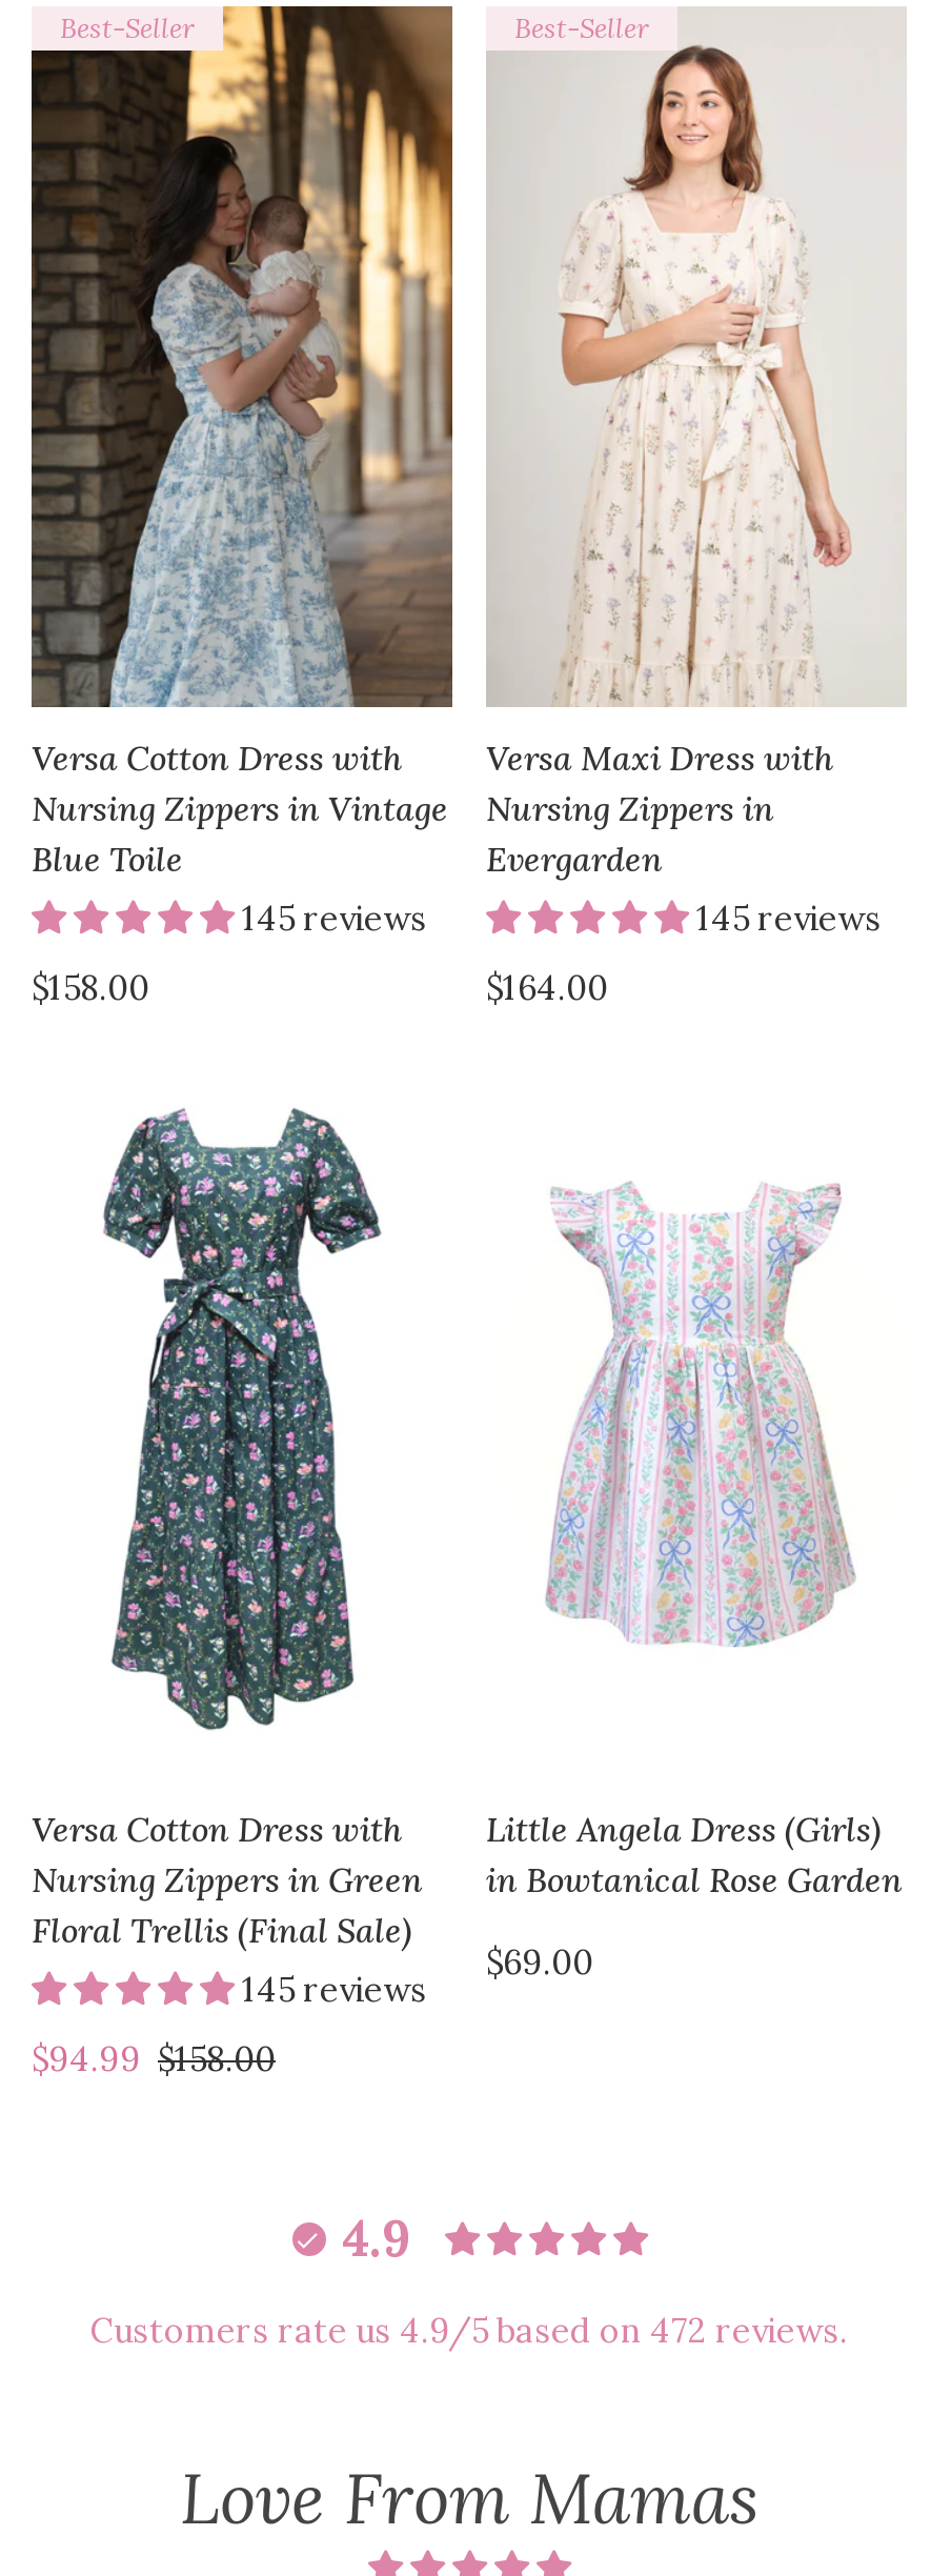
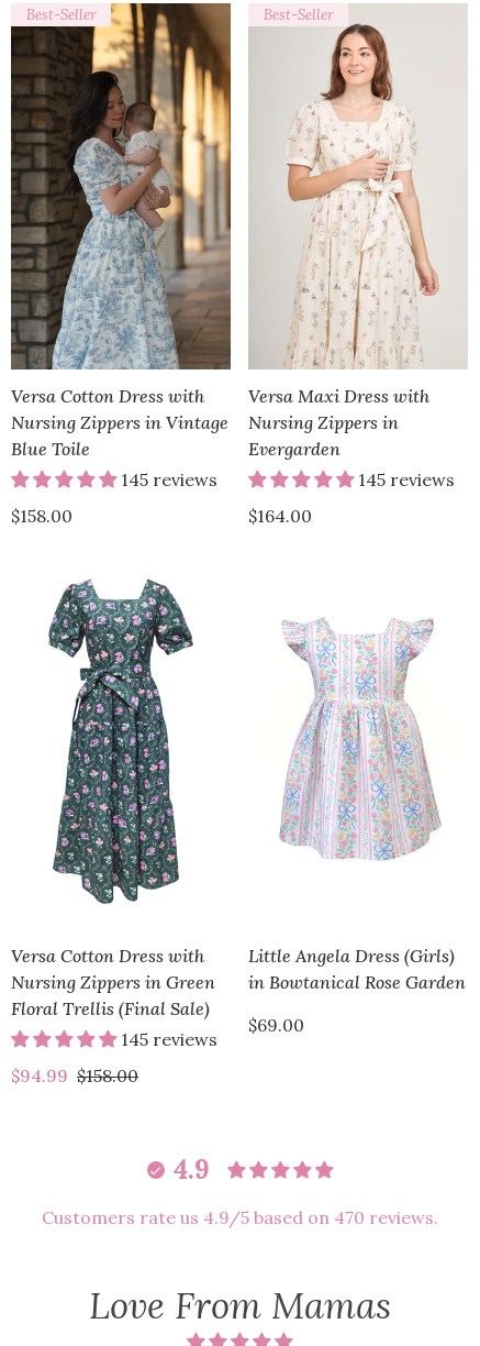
[90,2308,848,2350] Customers rate us 4.9/5 based on 472 reviews. -> [41,1206,438,1228] Customers rate us 4.9/5 based on 470 reviews.

